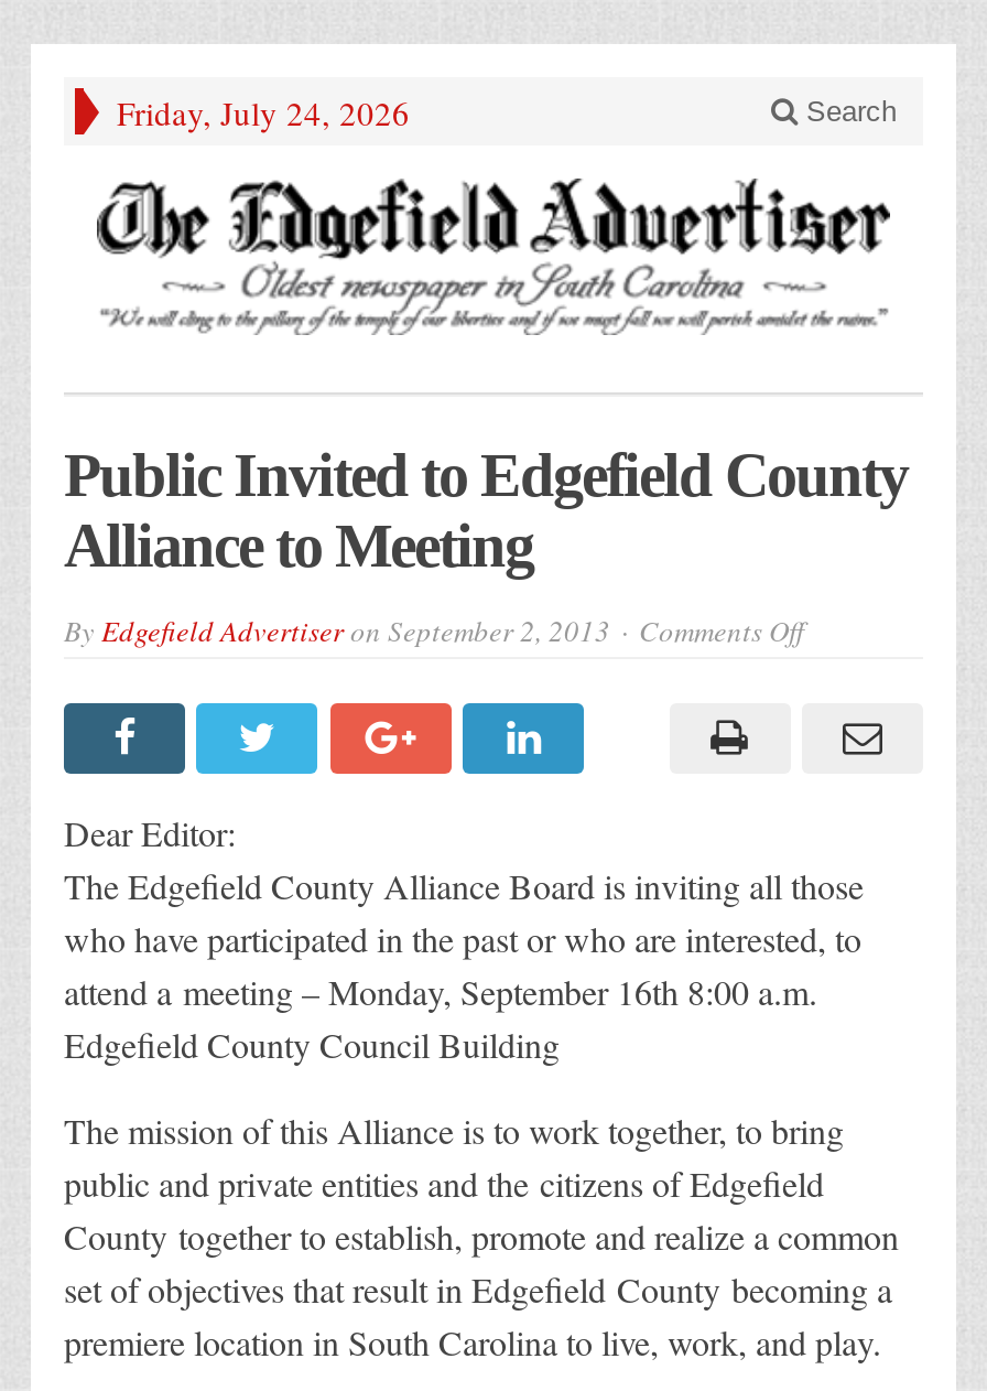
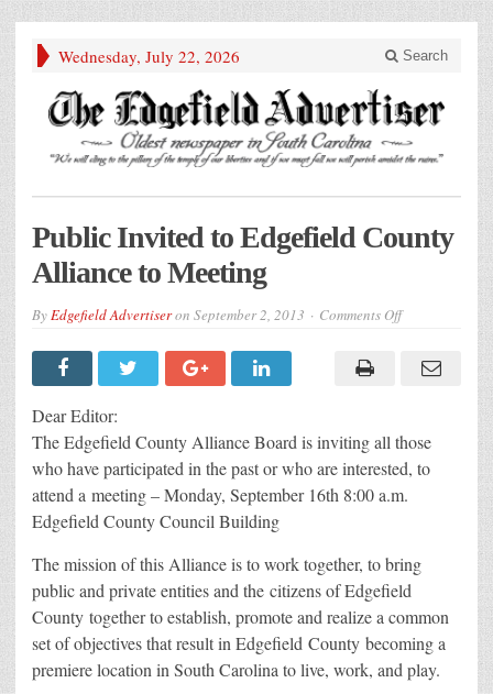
[117,90,410,134] Friday, July 24, 2026 -> [58,45,240,67] Wednesday, July 22, 2026

